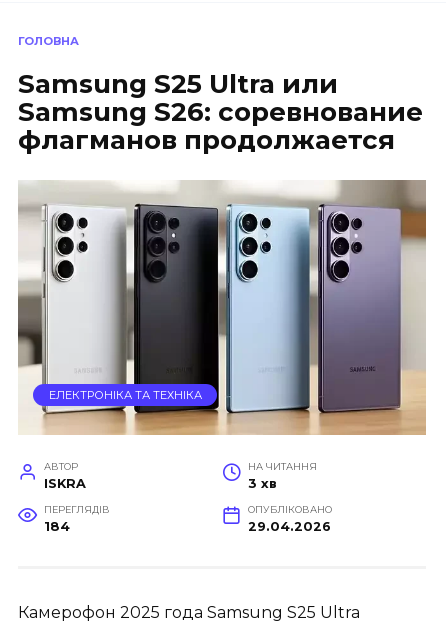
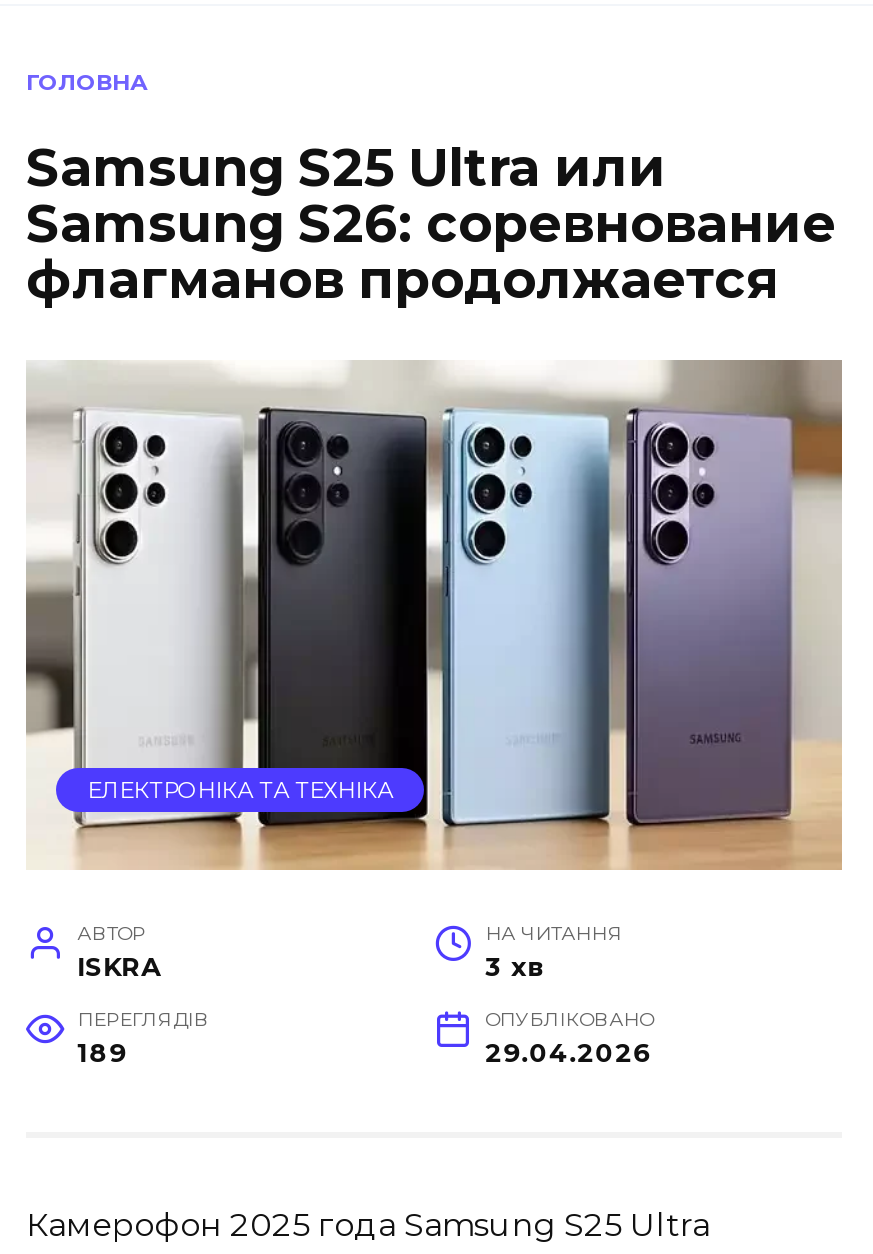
[44,519,70,534] 184 -> [77,1038,127,1068] 189

